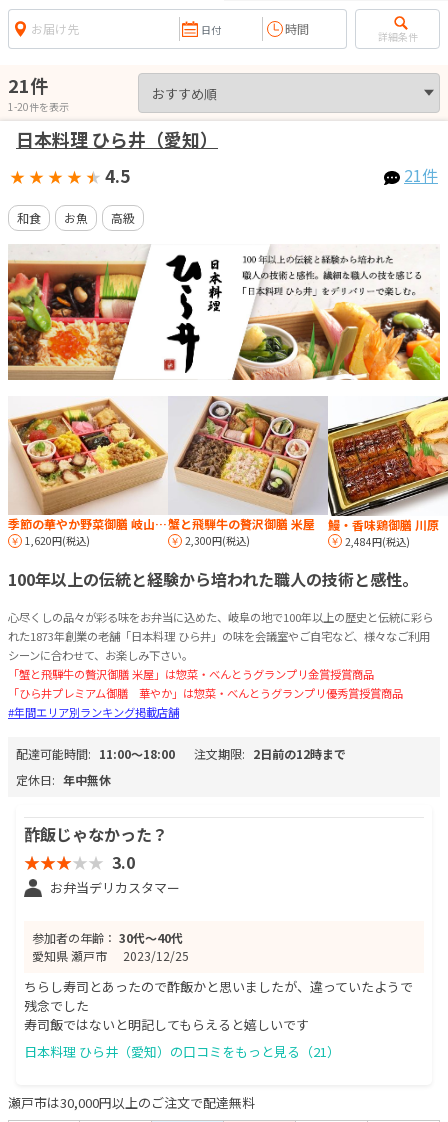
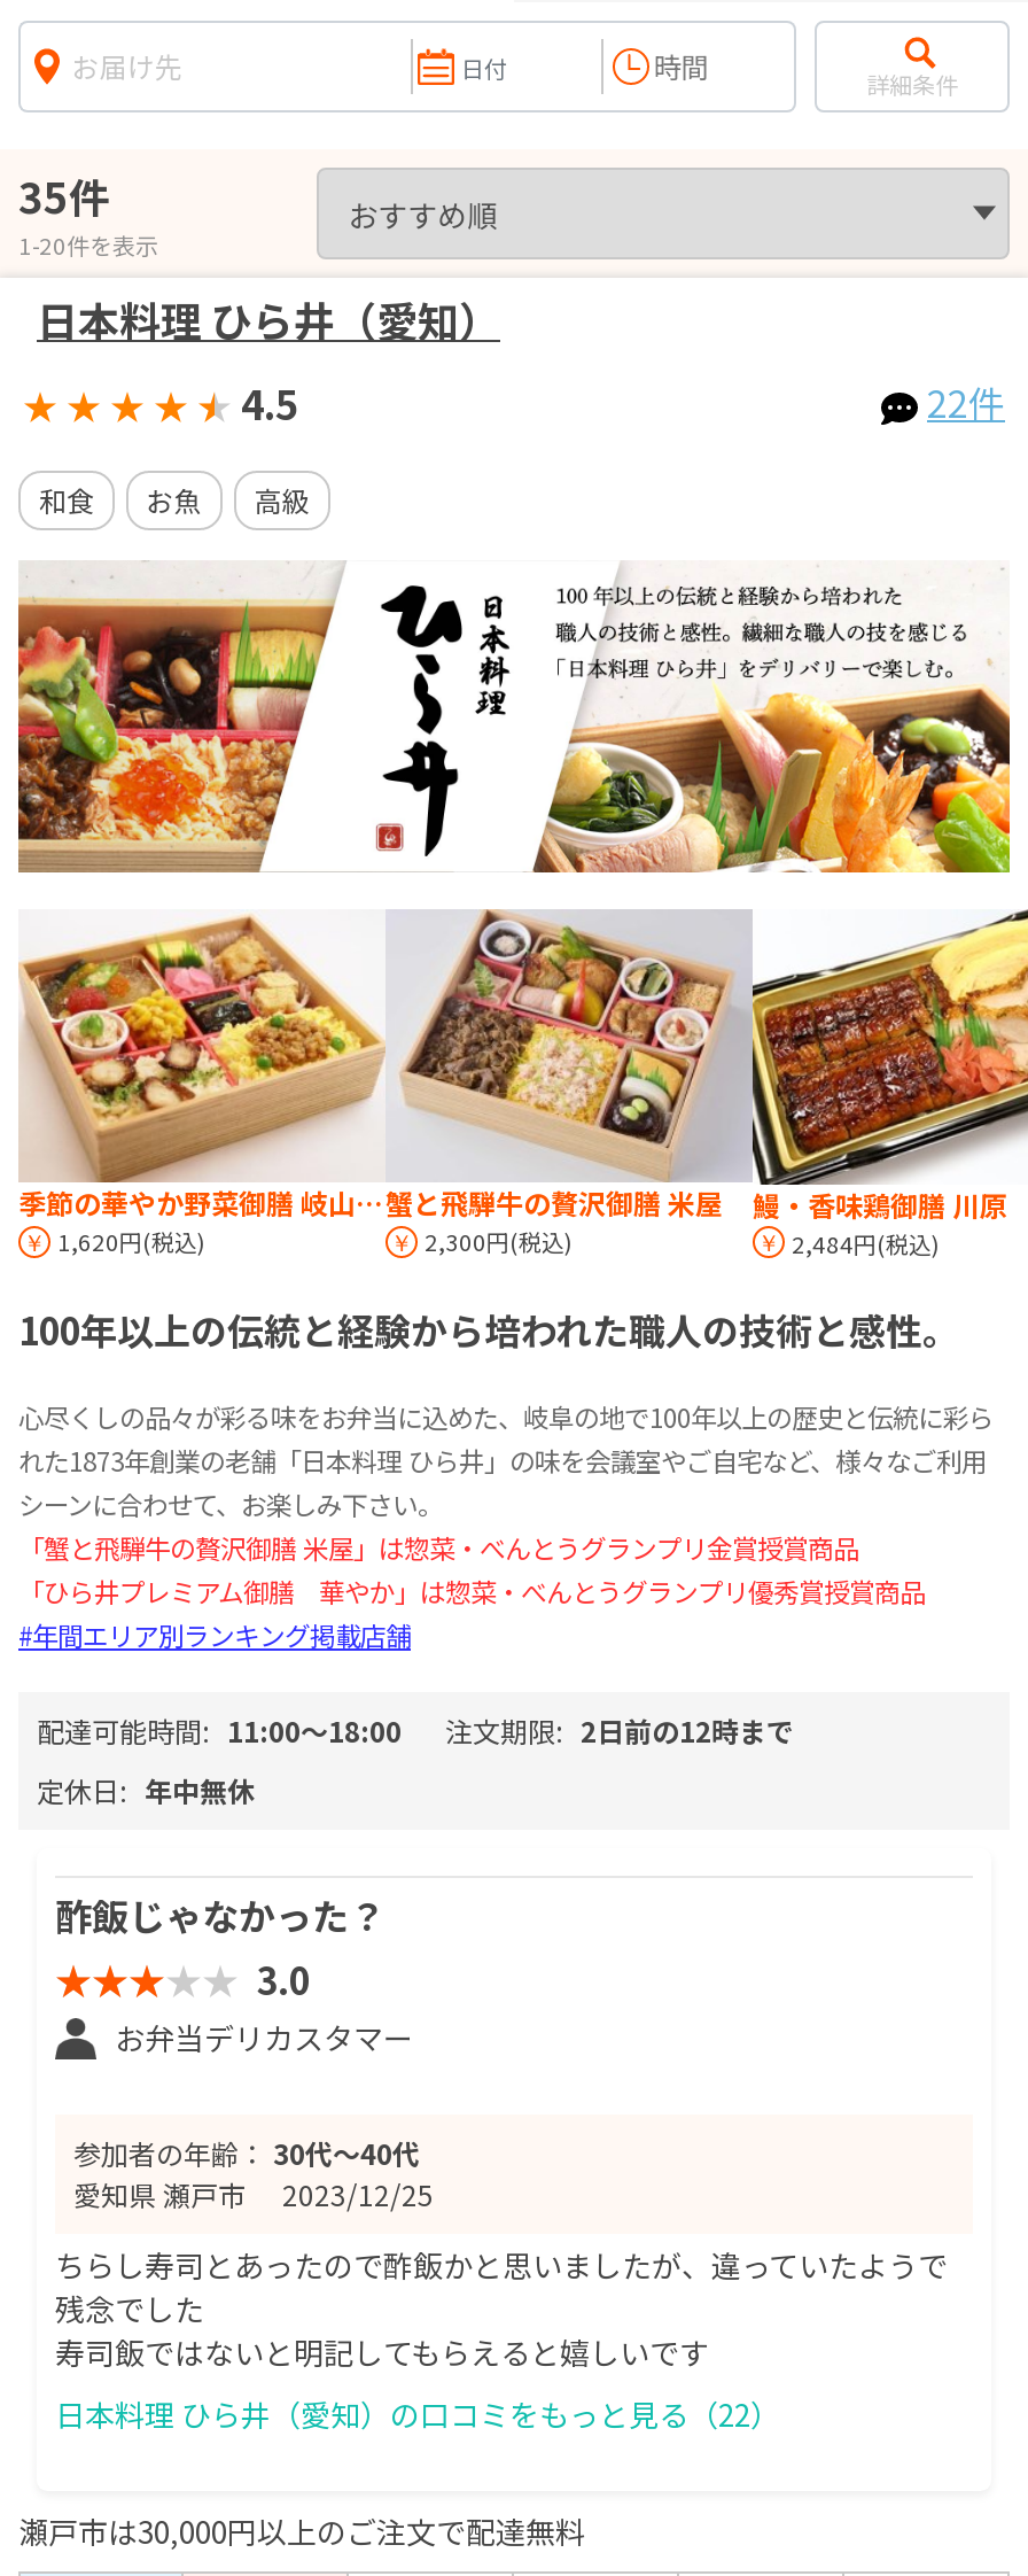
[8,72,48,98] 21件 -> [18,165,110,225] 35件
[404,163,438,187] 21件 -> [927,375,1005,430] 22件
[24,1042,340,1061] 日本料理 ひら井（愛知）の口コミをもっと見る（21） -> [55,2393,780,2437] 日本料理 ひら井（愛知）の口コミをもっと見る（22）

